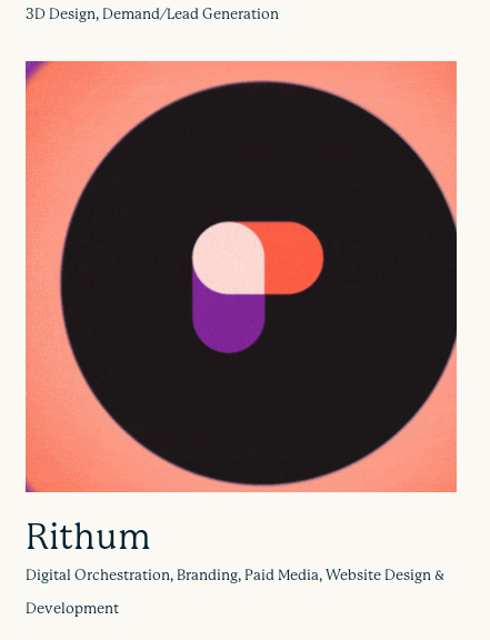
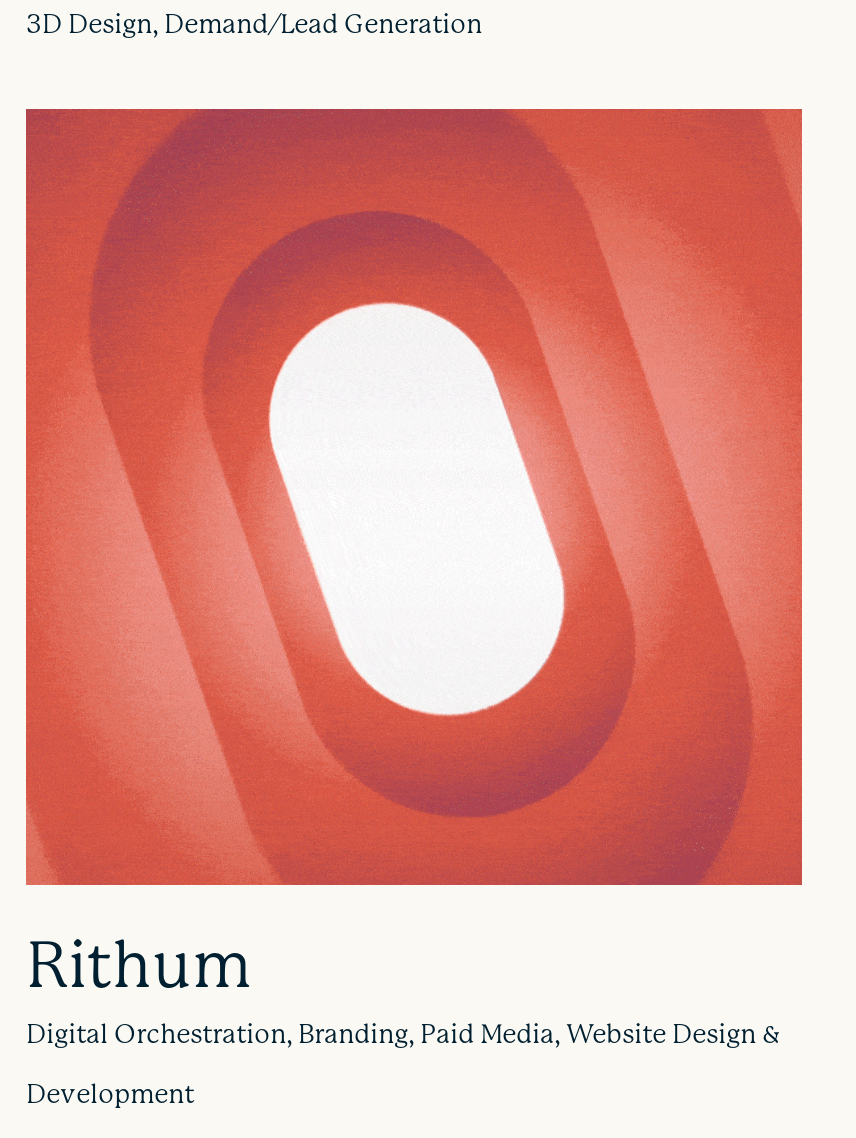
[24,60,458,492] [image] -> [24,107,804,887] [image]

